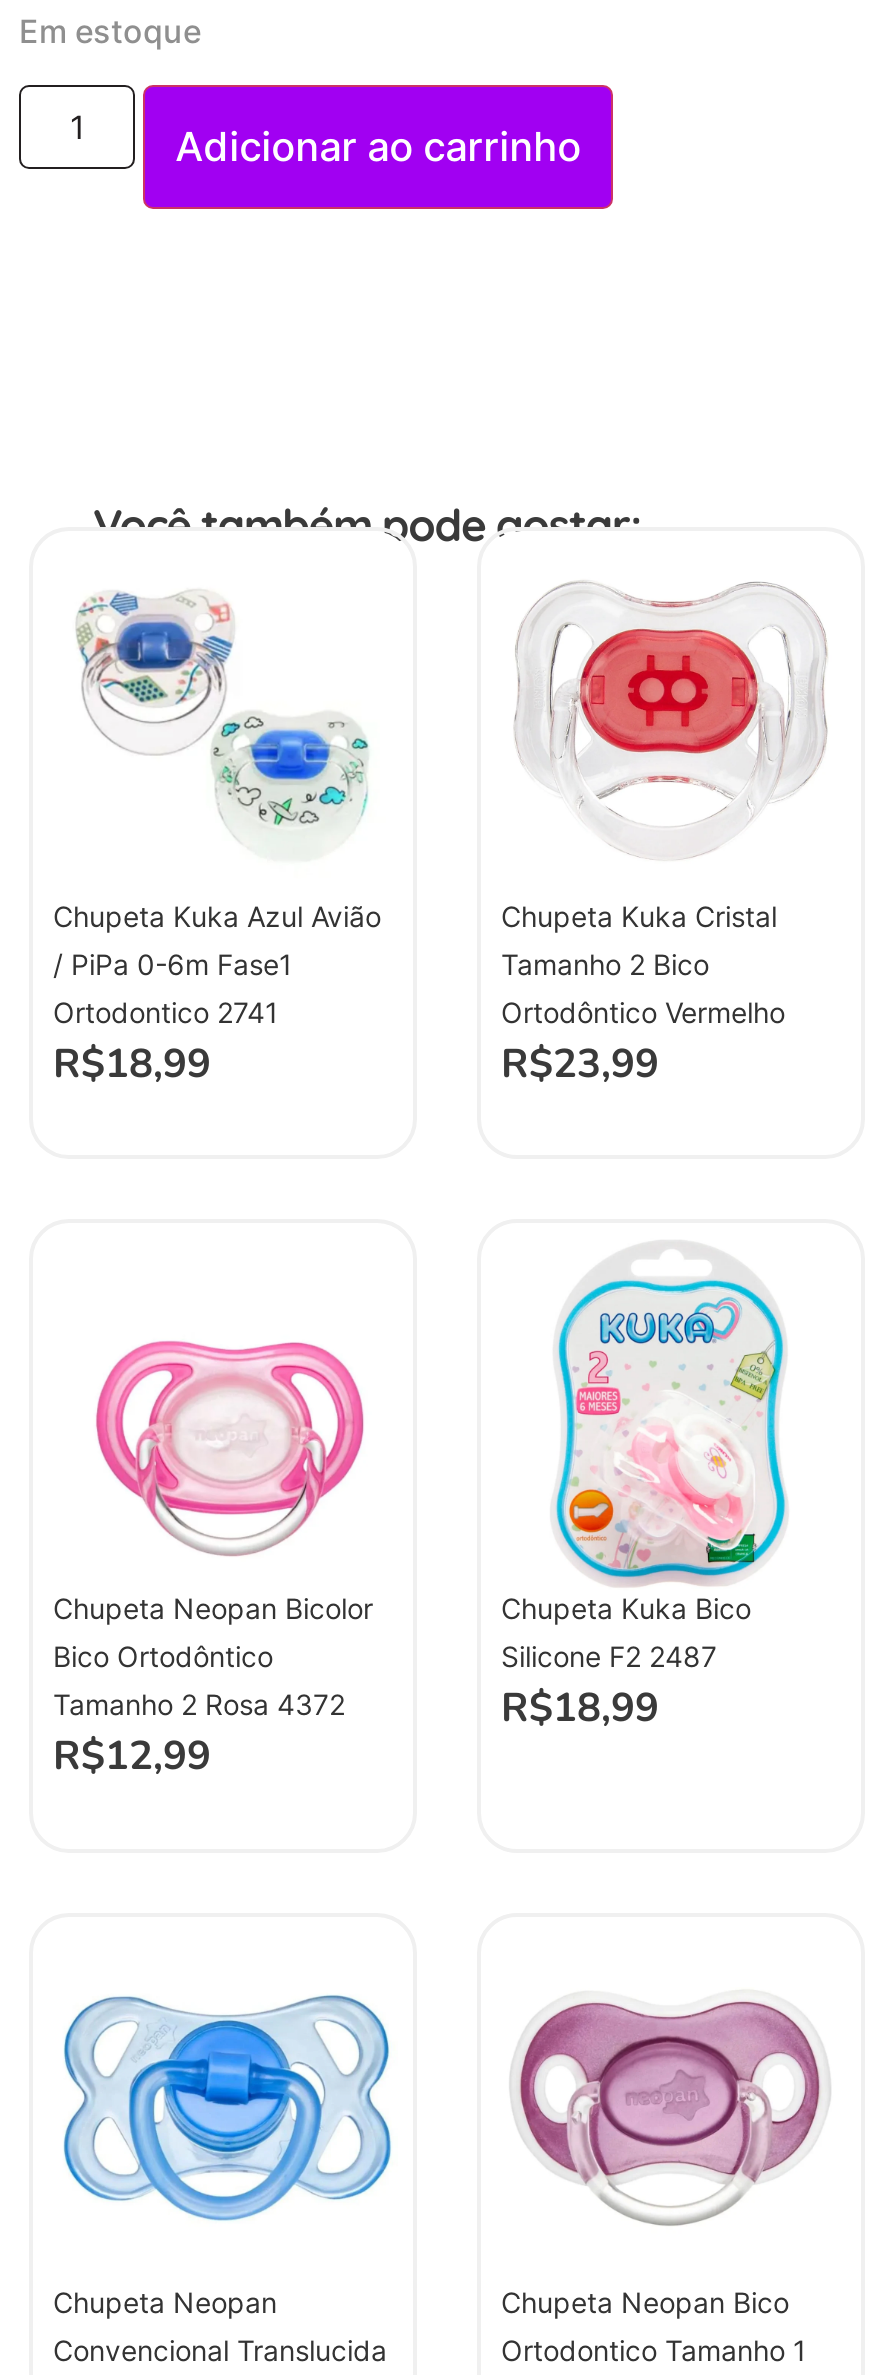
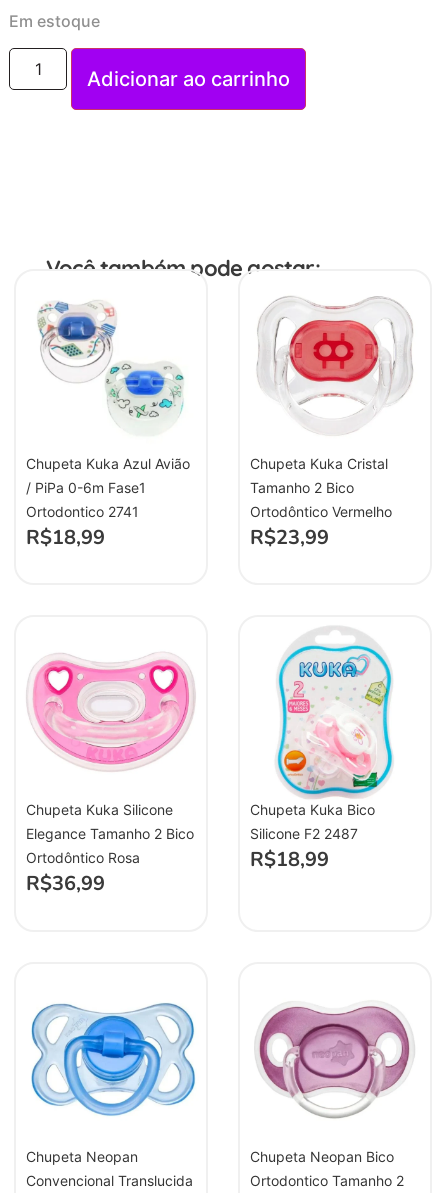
[53,1307,389,1783] [image] | Chupeta Neopan Bicolor | Bico Ortodôntico | Tamanho 2 Rosa 4372 | R$12,99 -> [26,658,195,897] [image] | Chupeta Kuka Silicone | Elegance Tamanho 2 Bico | Ortodôntico Rosa | R$36,99
[501,2332,807,2366] Ortodontico Tamanho 1 -> [250,1172,404,1189] Ortodontico Tamanho 2

